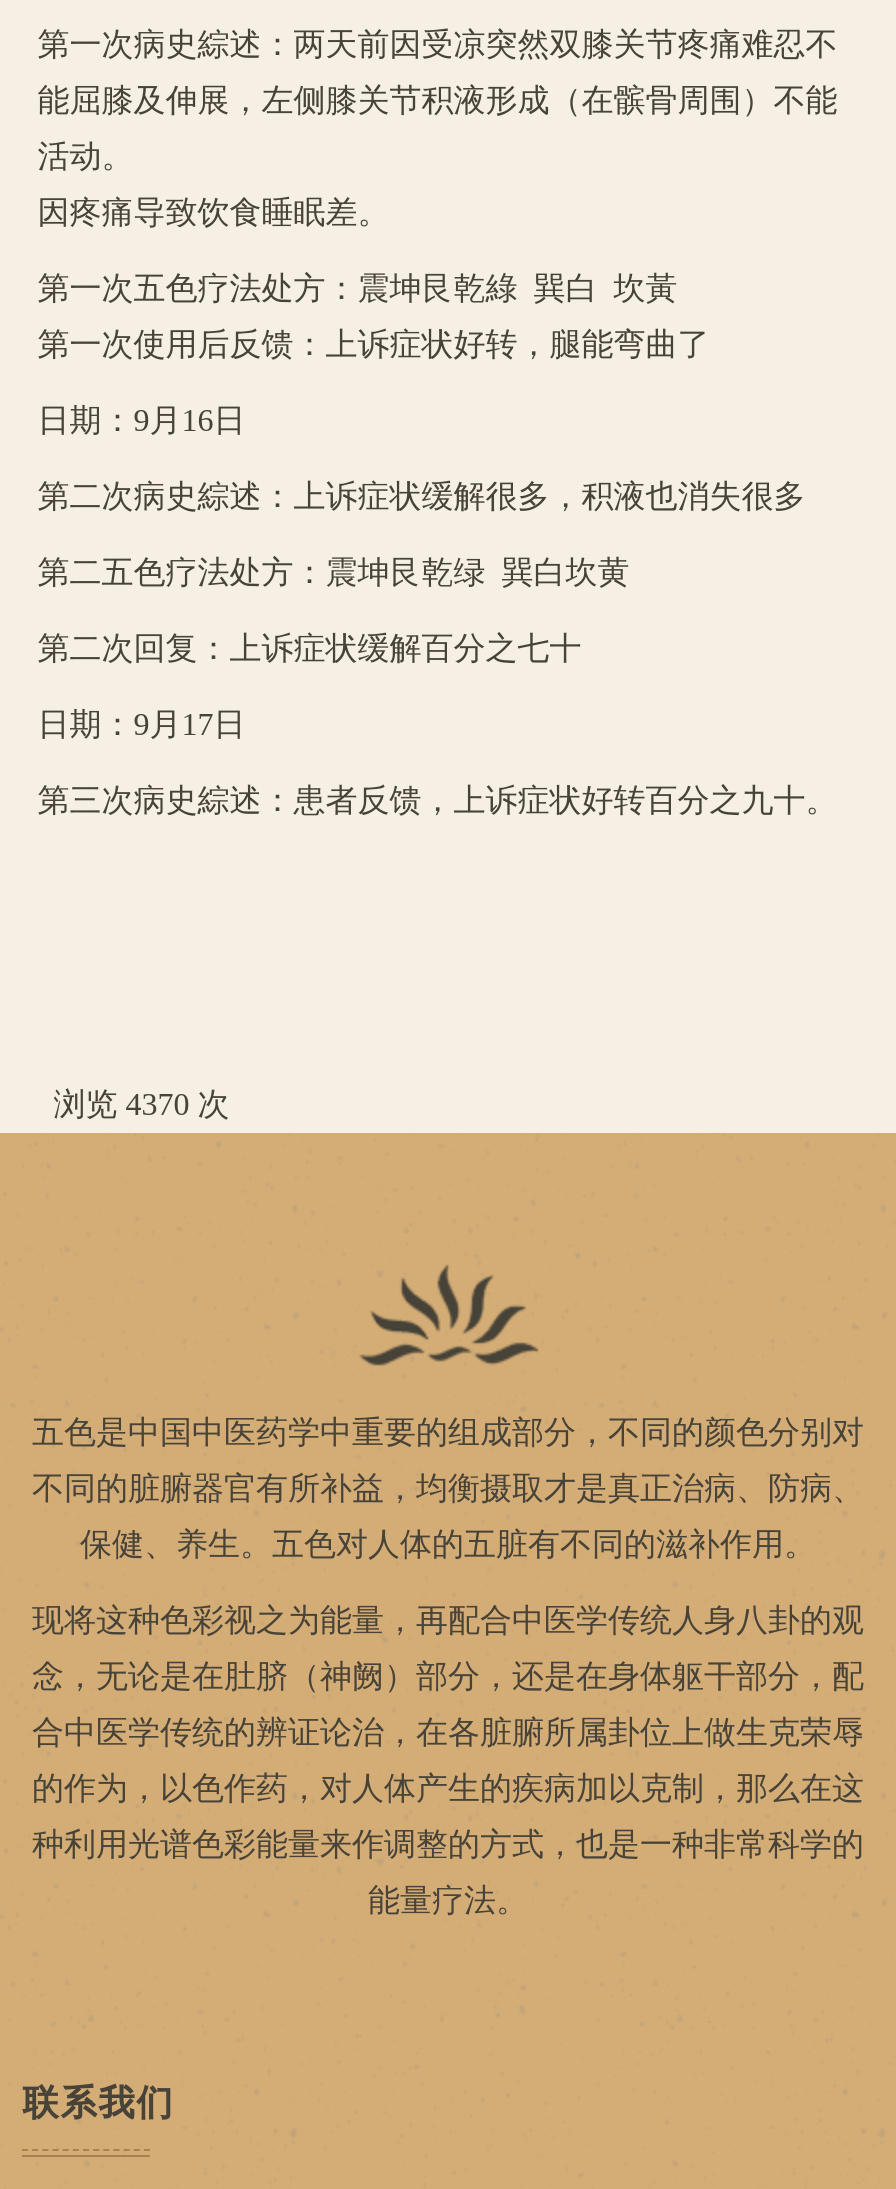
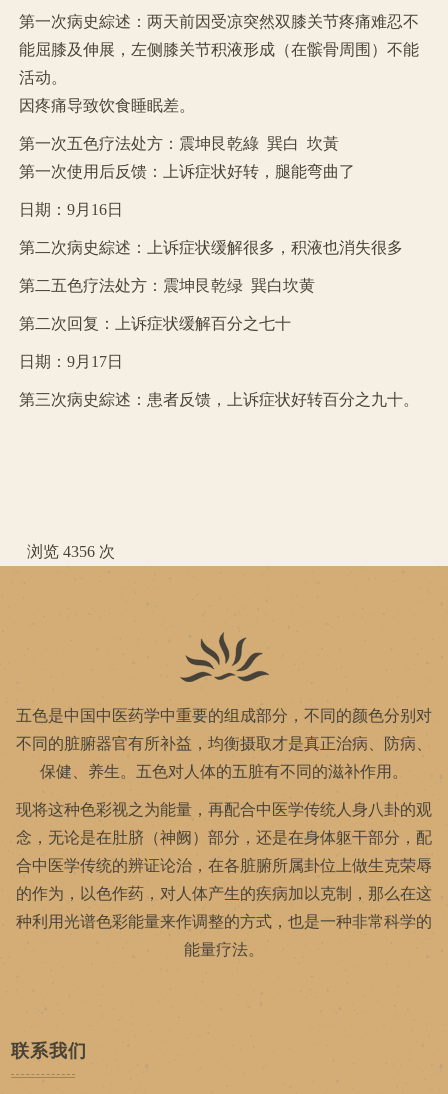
[54,1087,230,1121] 浏览 4370 次 -> [27,543,115,560] 浏览 4356 次

